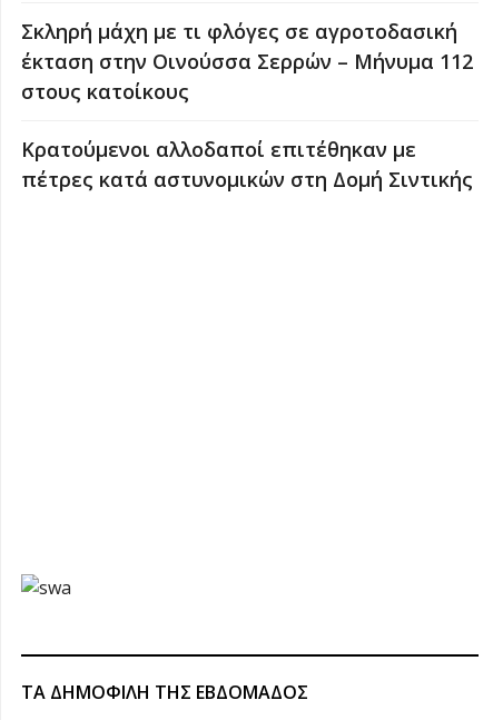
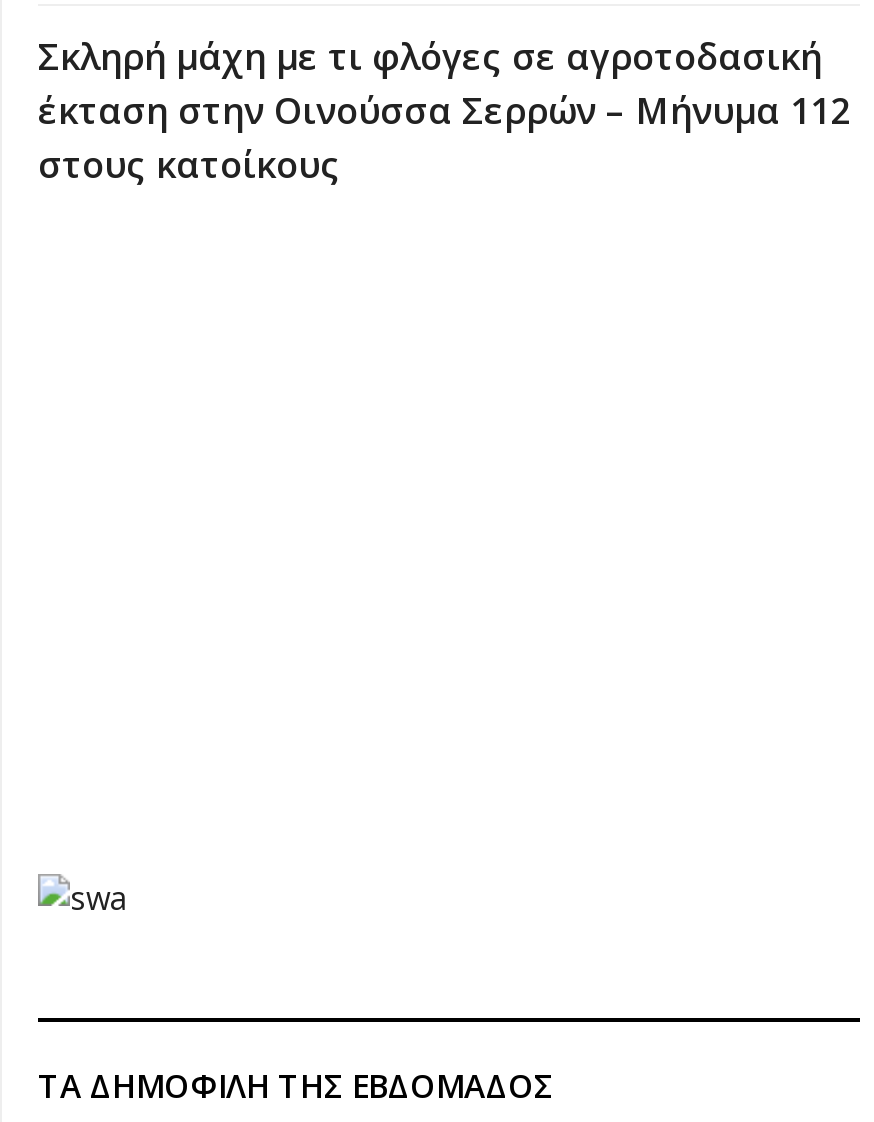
[21,135,473,192] Κρατούμενοι αλλοδαποί επιτέθηκαν με | πέτρες κατά αστυνομικών στη Δομή Σιντικής -> none

